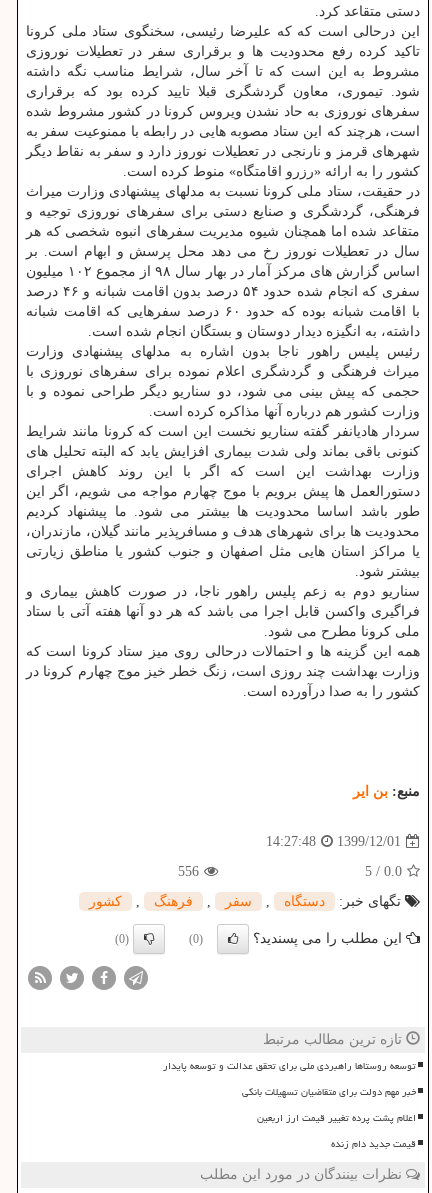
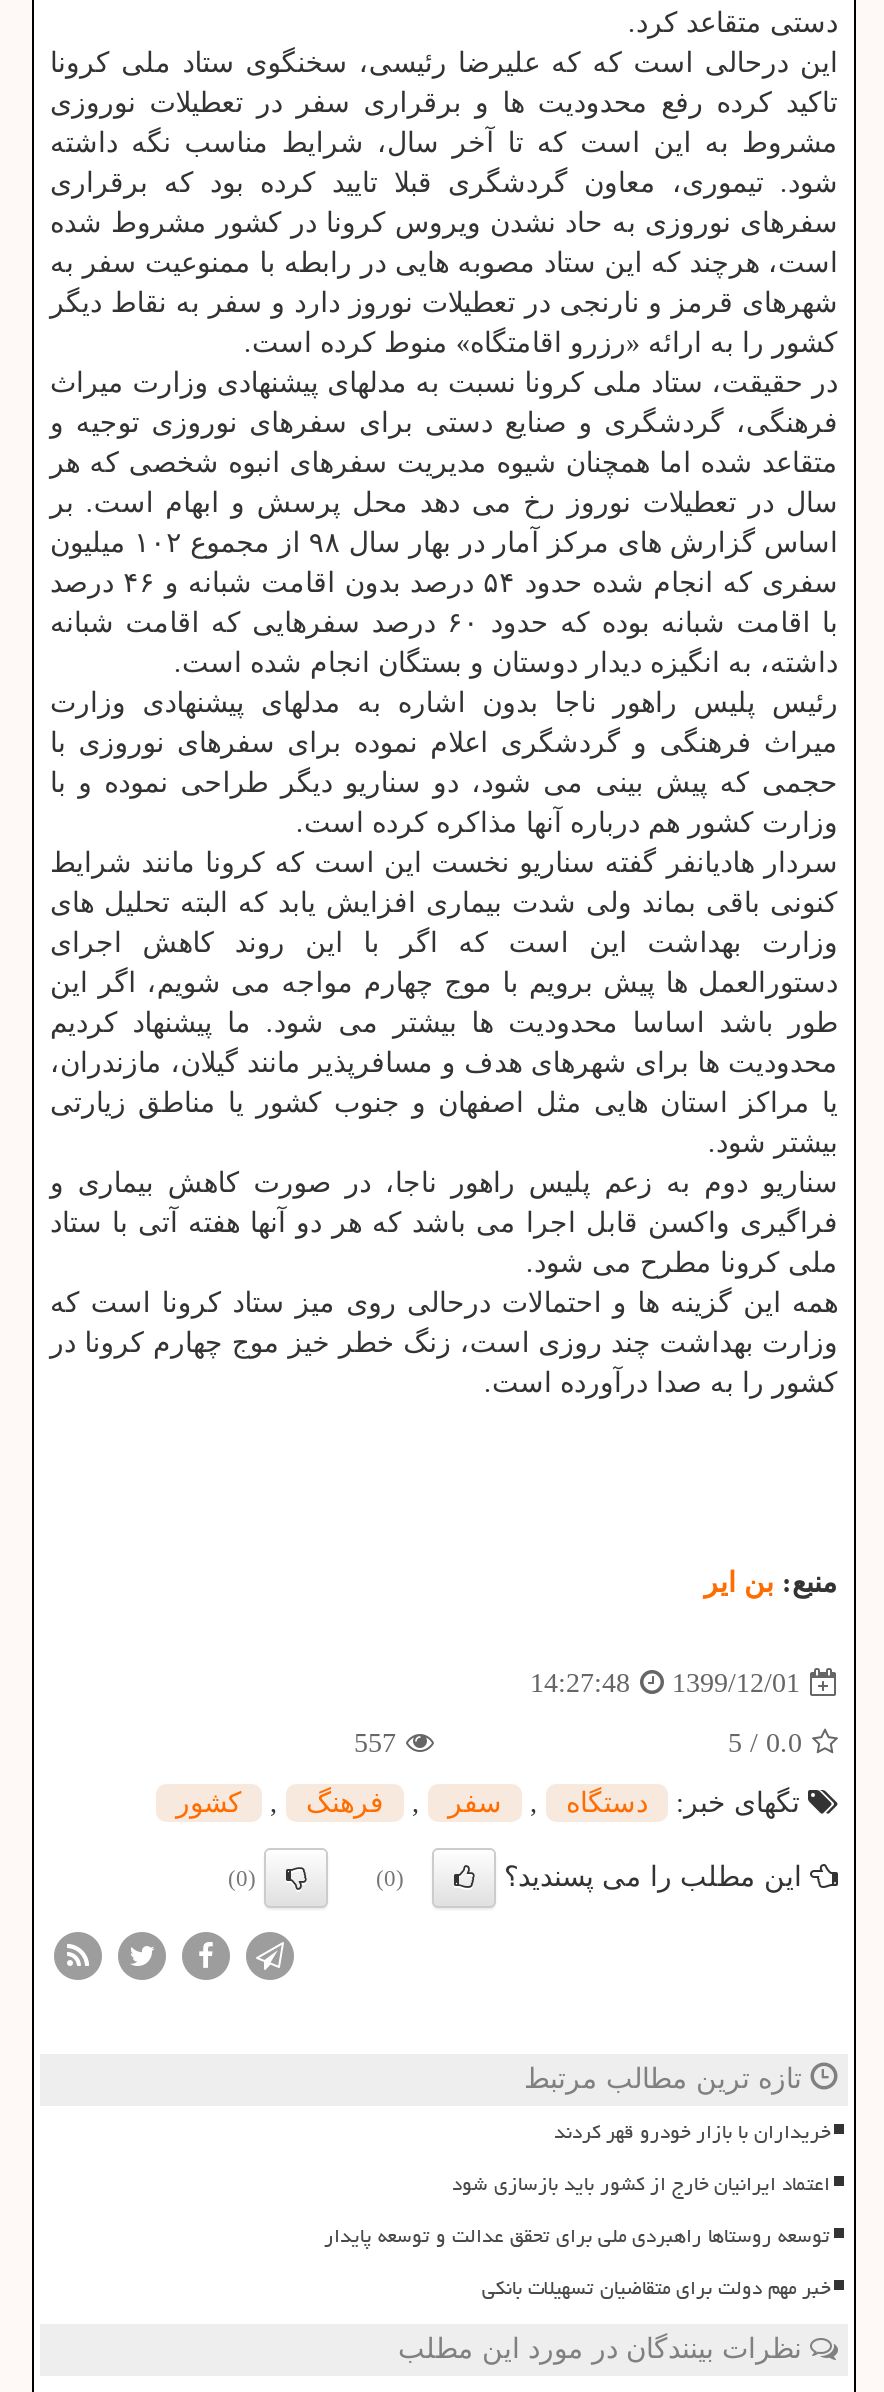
[178,864,199,879] 556 -> [354,1729,396,1759] 557
none -> [452,2113,830,2205] خریداران با بازار خودرو قهر کردند | اعتماد ایرانیان خارج از کشور باید بازسازی شود
moved [163,1056,416,1102] -> [324,2217,830,2309]: توسعه روستاها راهبردی ملی برای تحقق عدالت و توسعه پایدار | خبر مهم دولت برای متقاضیان تسهیلات بانکی
[257,1108,416,1154] اعلام پشت پرده تغییر قیمت ارز اربعین | قیمت جدید دام زنده -> none

